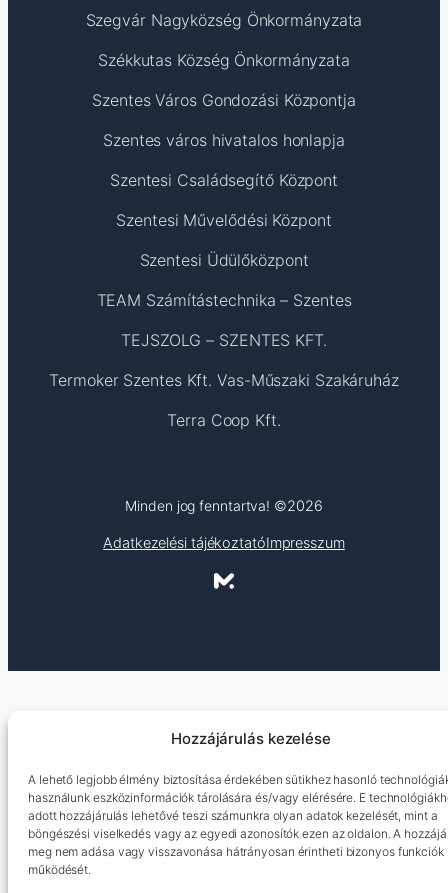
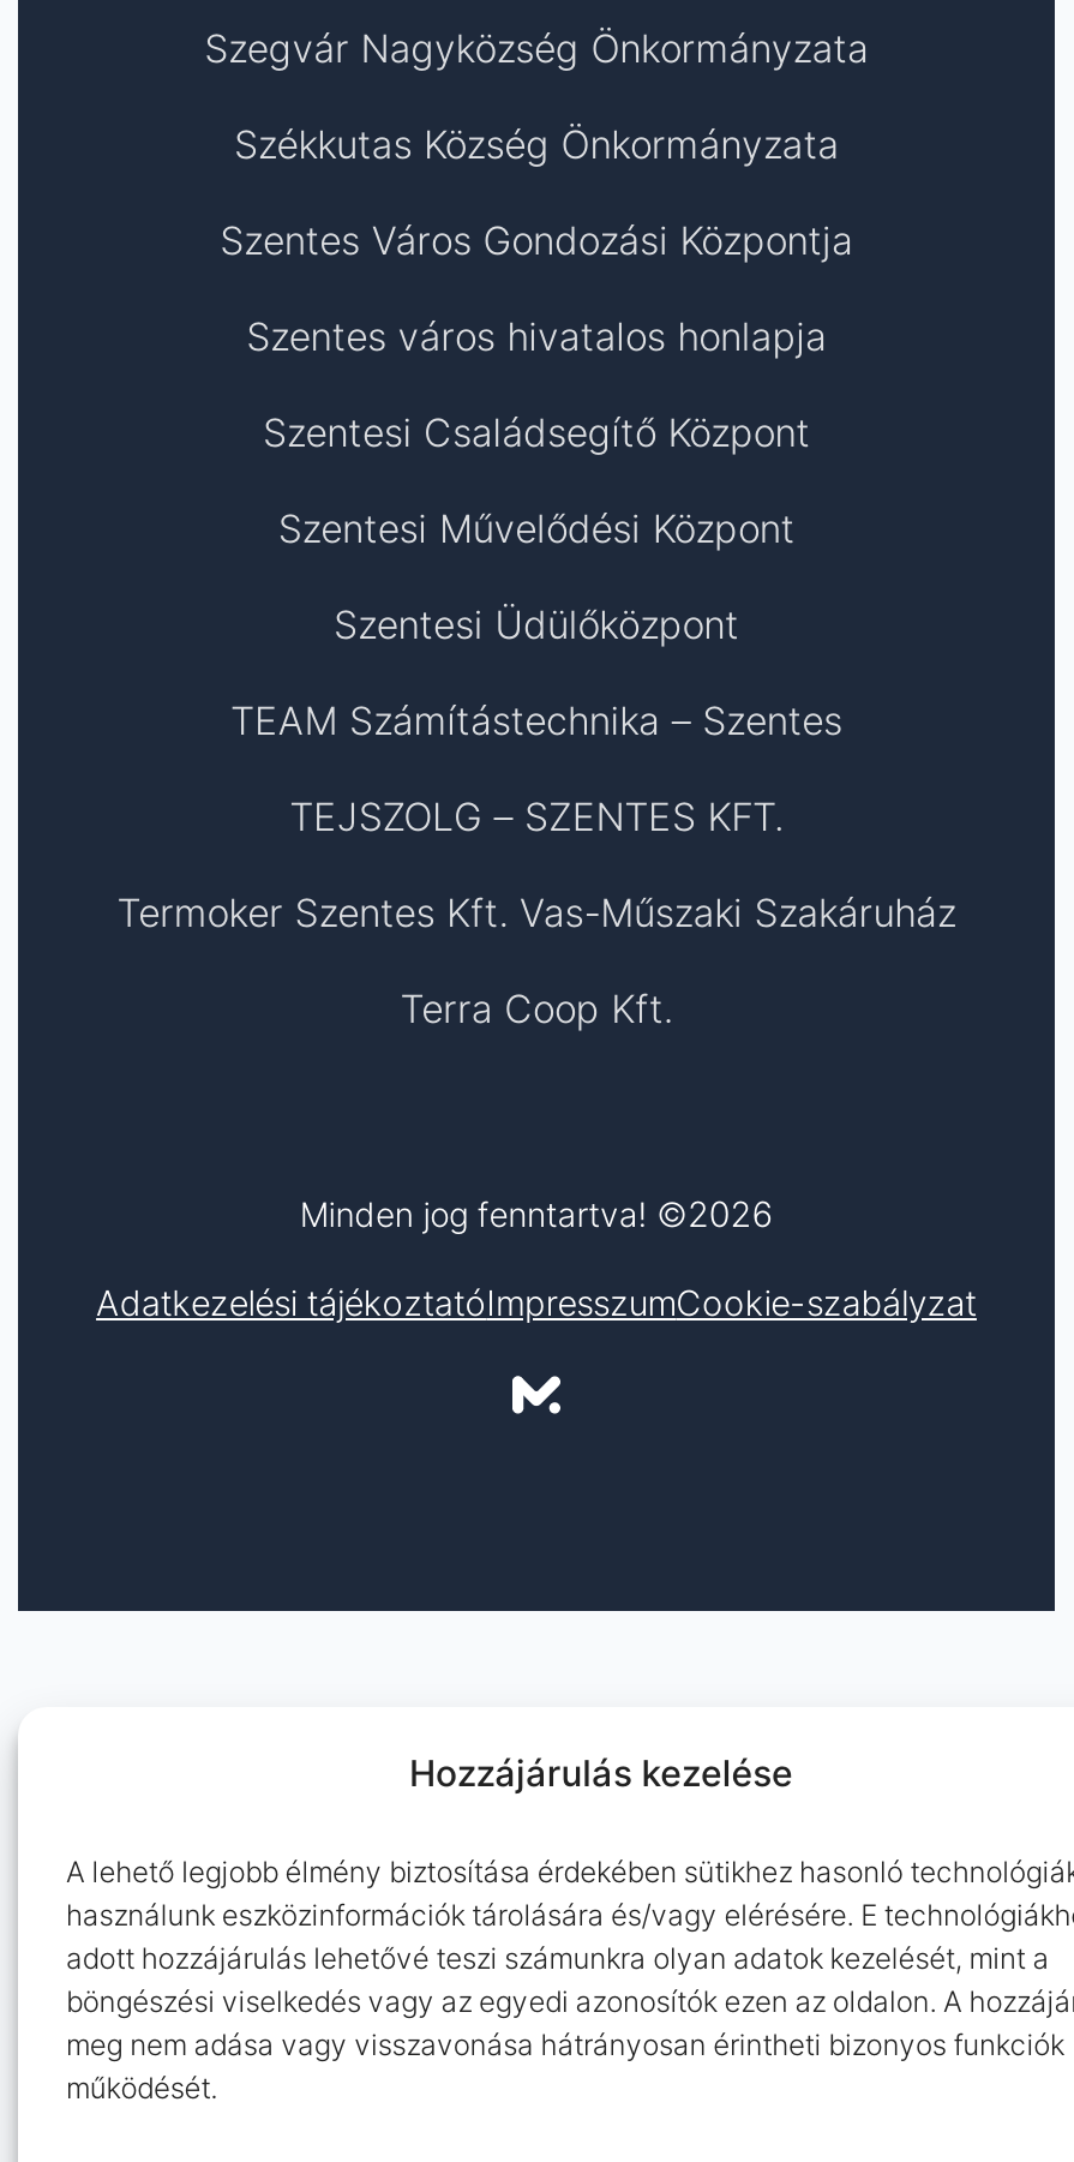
[103,534,345,552] Adatkezelési tájékoztatóImpresszum -> [96,1282,977,1325] Adatkezelési tájékoztatóImpresszumCookie-szabályzat

